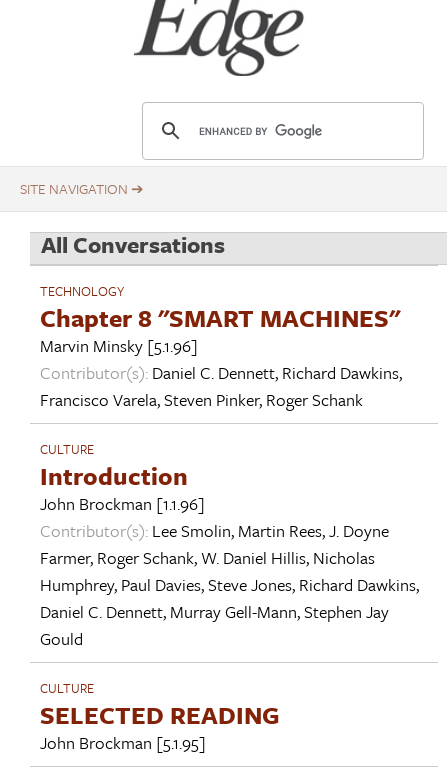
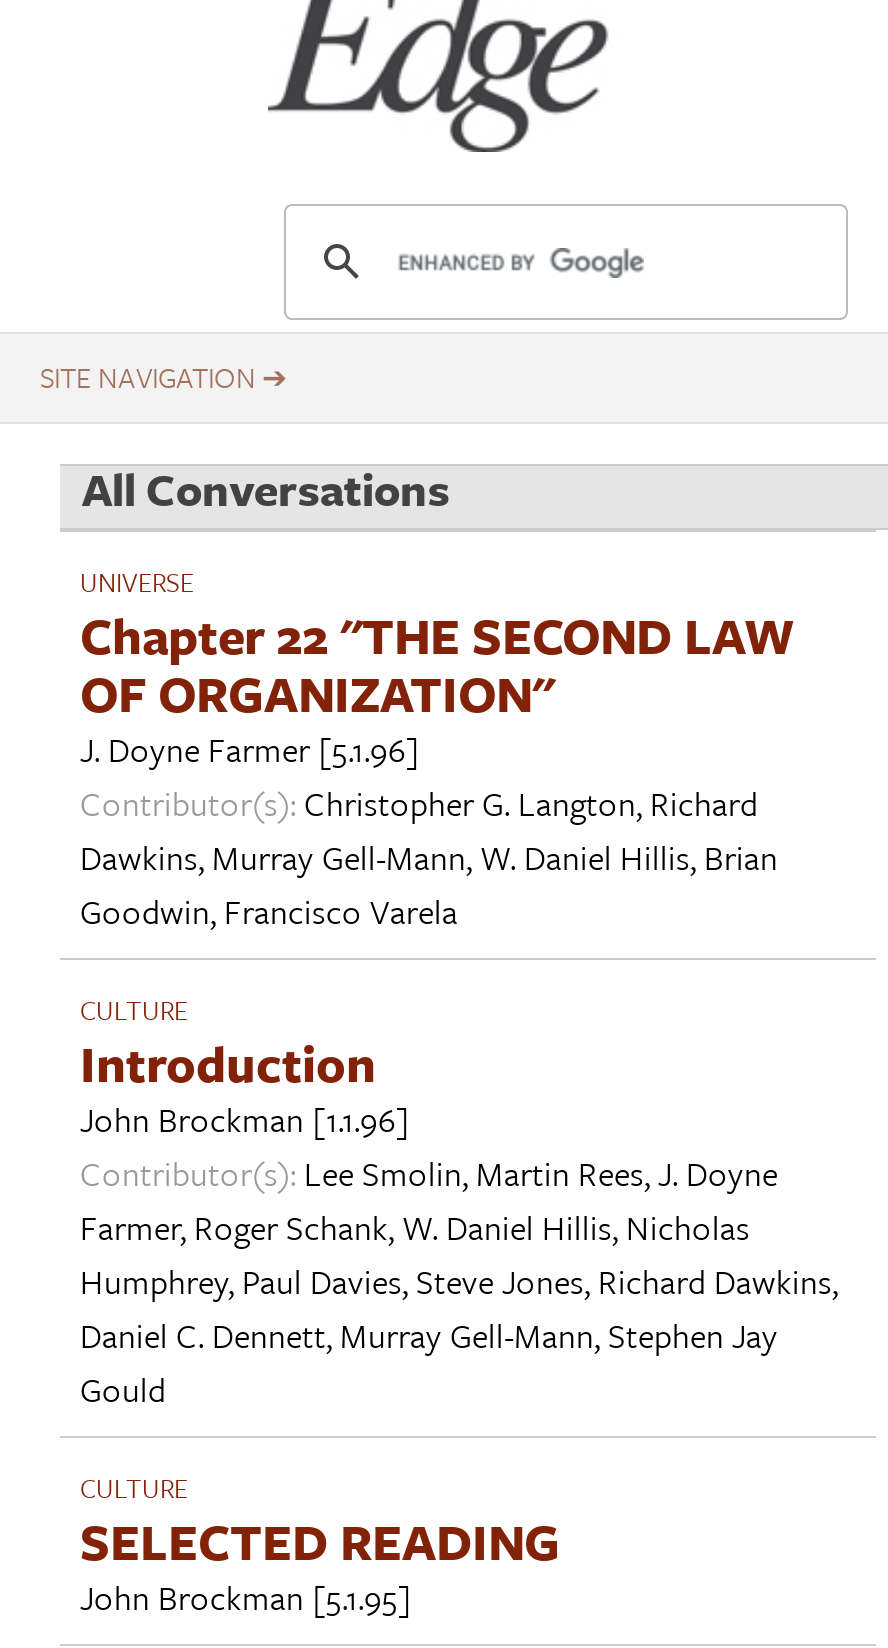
[40,281,402,412] TECHNOLOGY | Chapter 8 "SMART MACHINES" | Marvin Minsky [5.1.96] | Contributor(s): Daniel C. Dennett, Richard Dawkins, | Francisco Varela, Steven Pinker, Roger Schank -> [80,561,794,935] UNIVERSE | Chapter 22 "THE SECOND LAW | OF ORGANIZATION" | J. Doyne Farmer [5.1.96] | Contributor(s): Christopher G. Langton, Richard | Dawkins, Murray Gell-Mann, W. Daniel Hillis, Brian | Goodwin, Francisco Varela

